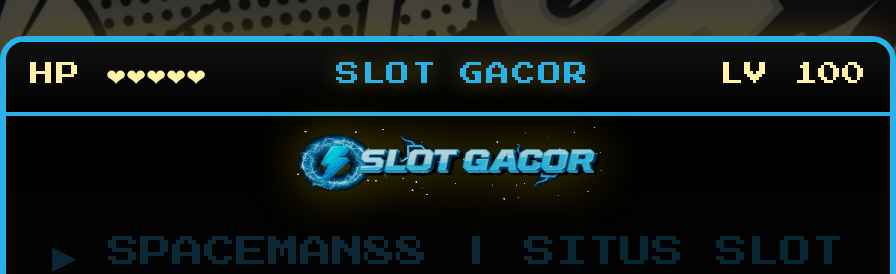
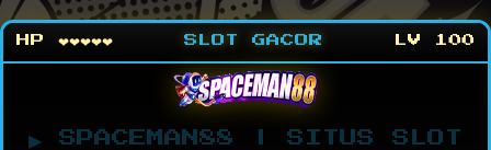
[296,126,598,196] [image] -> [164,69,327,108] [image]

